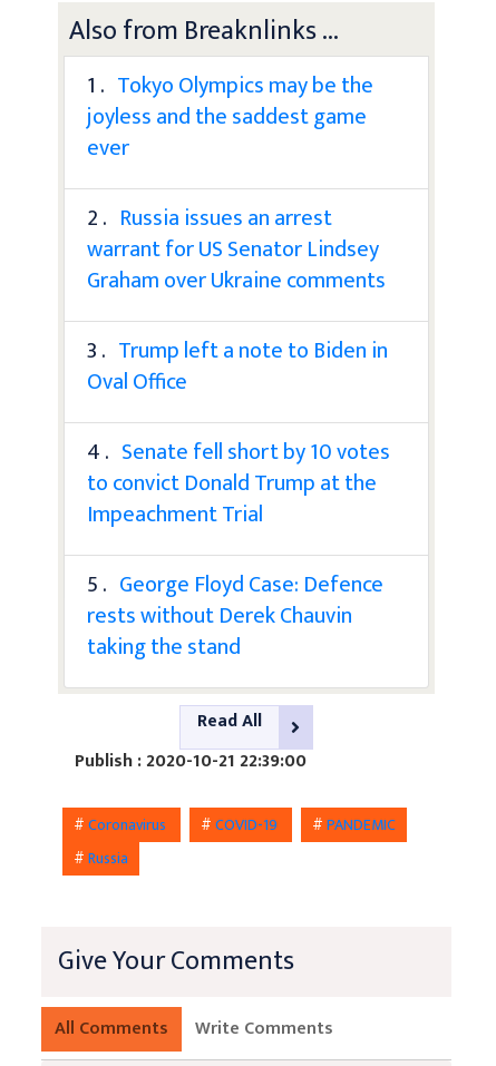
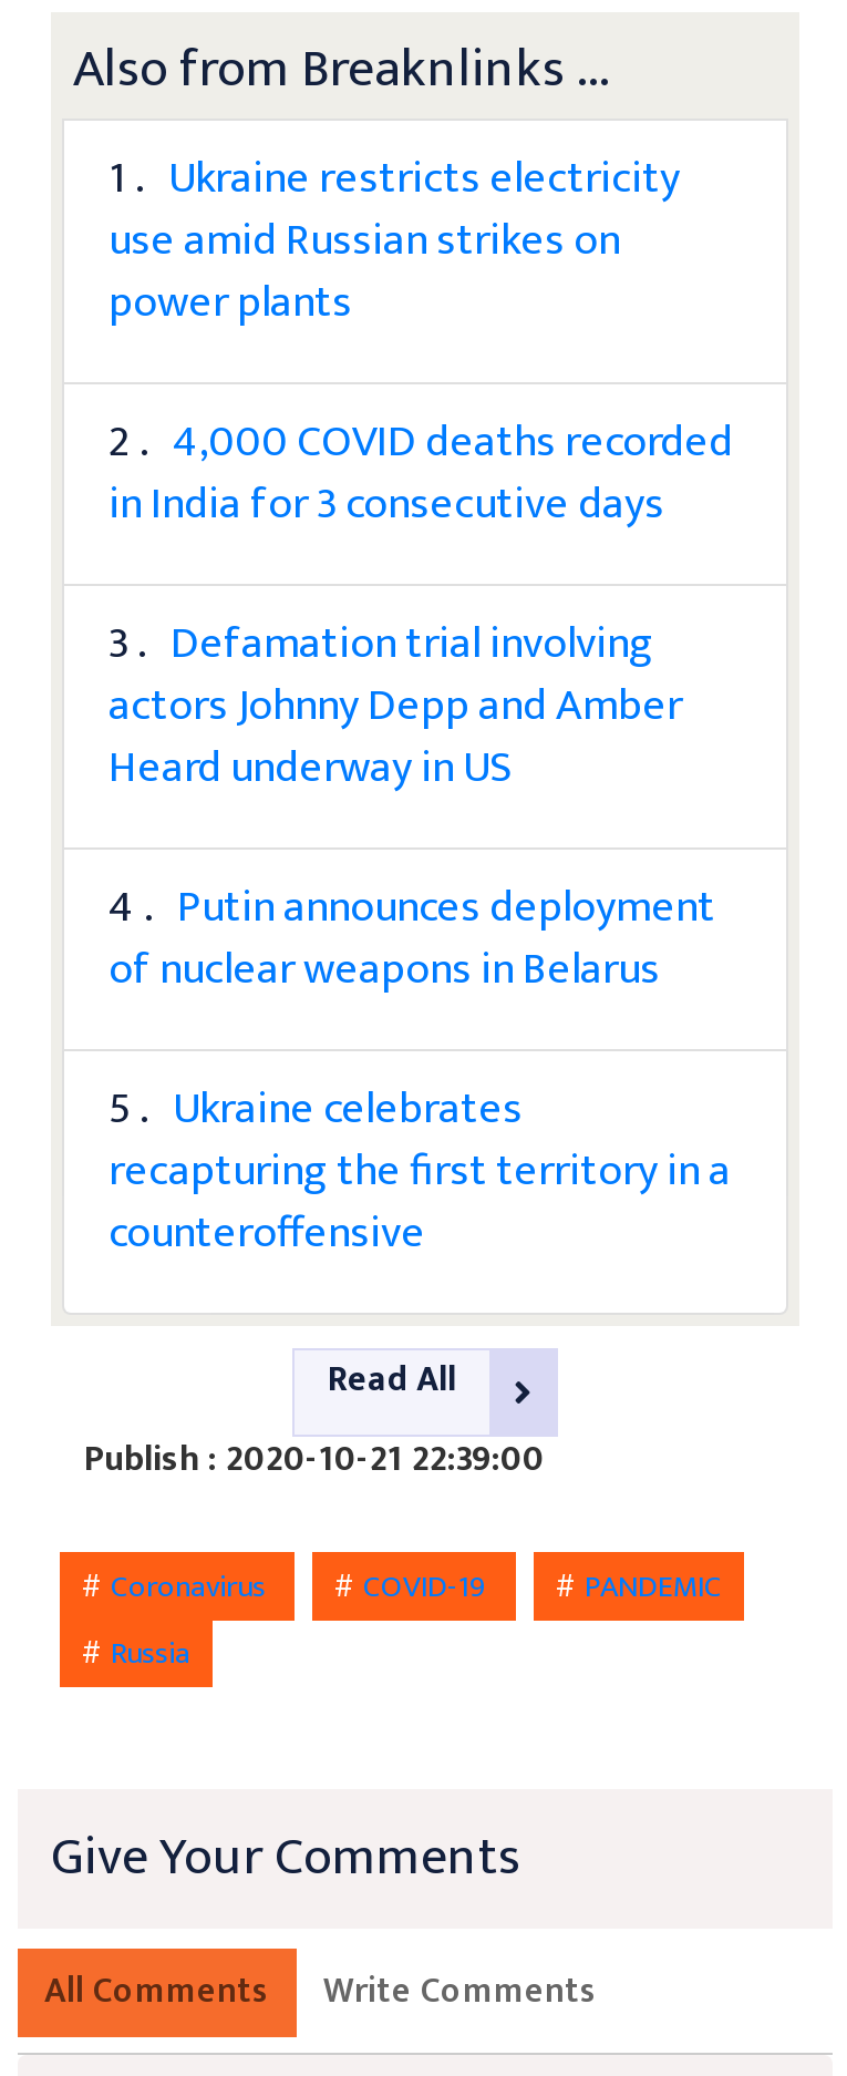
[87,67,373,167] 1 . Tokyo Olympics may be the | joyless and the saddest game | ever -> [109,141,680,341] 1 . Ukraine restricts electricity | use amid Russian strikes on | power plants
[87,200,386,300] 2 . Russia issues an arrest | warrant for US Senator Lindsey | Graham over Ukraine comments -> [109,405,733,542] 2 . 4,000 COVID deaths recorded | in India for 3 consecutive days
[87,332,388,401] 3 . Trump left a note to Biden in | Oval Office -> [109,607,682,806] 3 . Defamation trial involving | actors Johnny Depp and Amber | Heard underway in US
[87,434,390,534] 4 . Senate fell short by 10 votes | to convict Donald Trump at the | Impeachment Trial -> [109,870,715,1008] 4 . Putin announces deployment | of nuclear weapons in Belarus
[87,566,383,666] 5 . George Floyd Case: Defence | rests without Derek Chauvin | taking the stand -> [109,1072,731,1271] 5 . Ukraine celebrates | recapturing the first territory in a | counteroffensive

